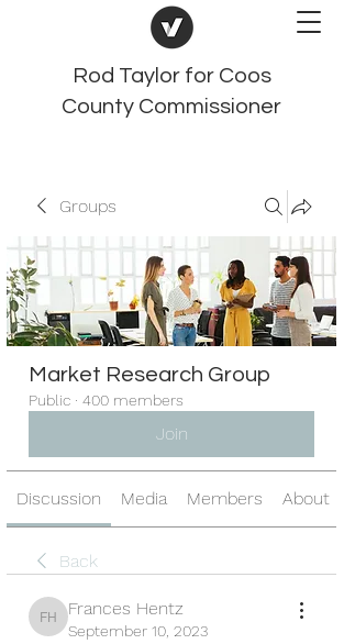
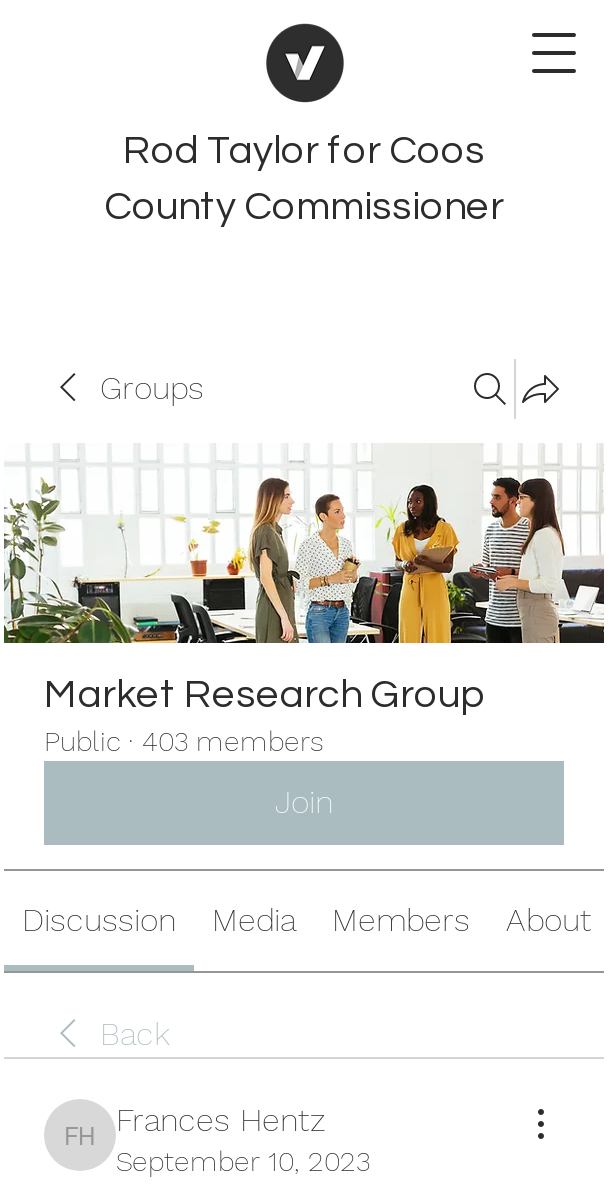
[29,391,184,409] Public · 400 members -> [44,725,324,757] Public · 403 members

